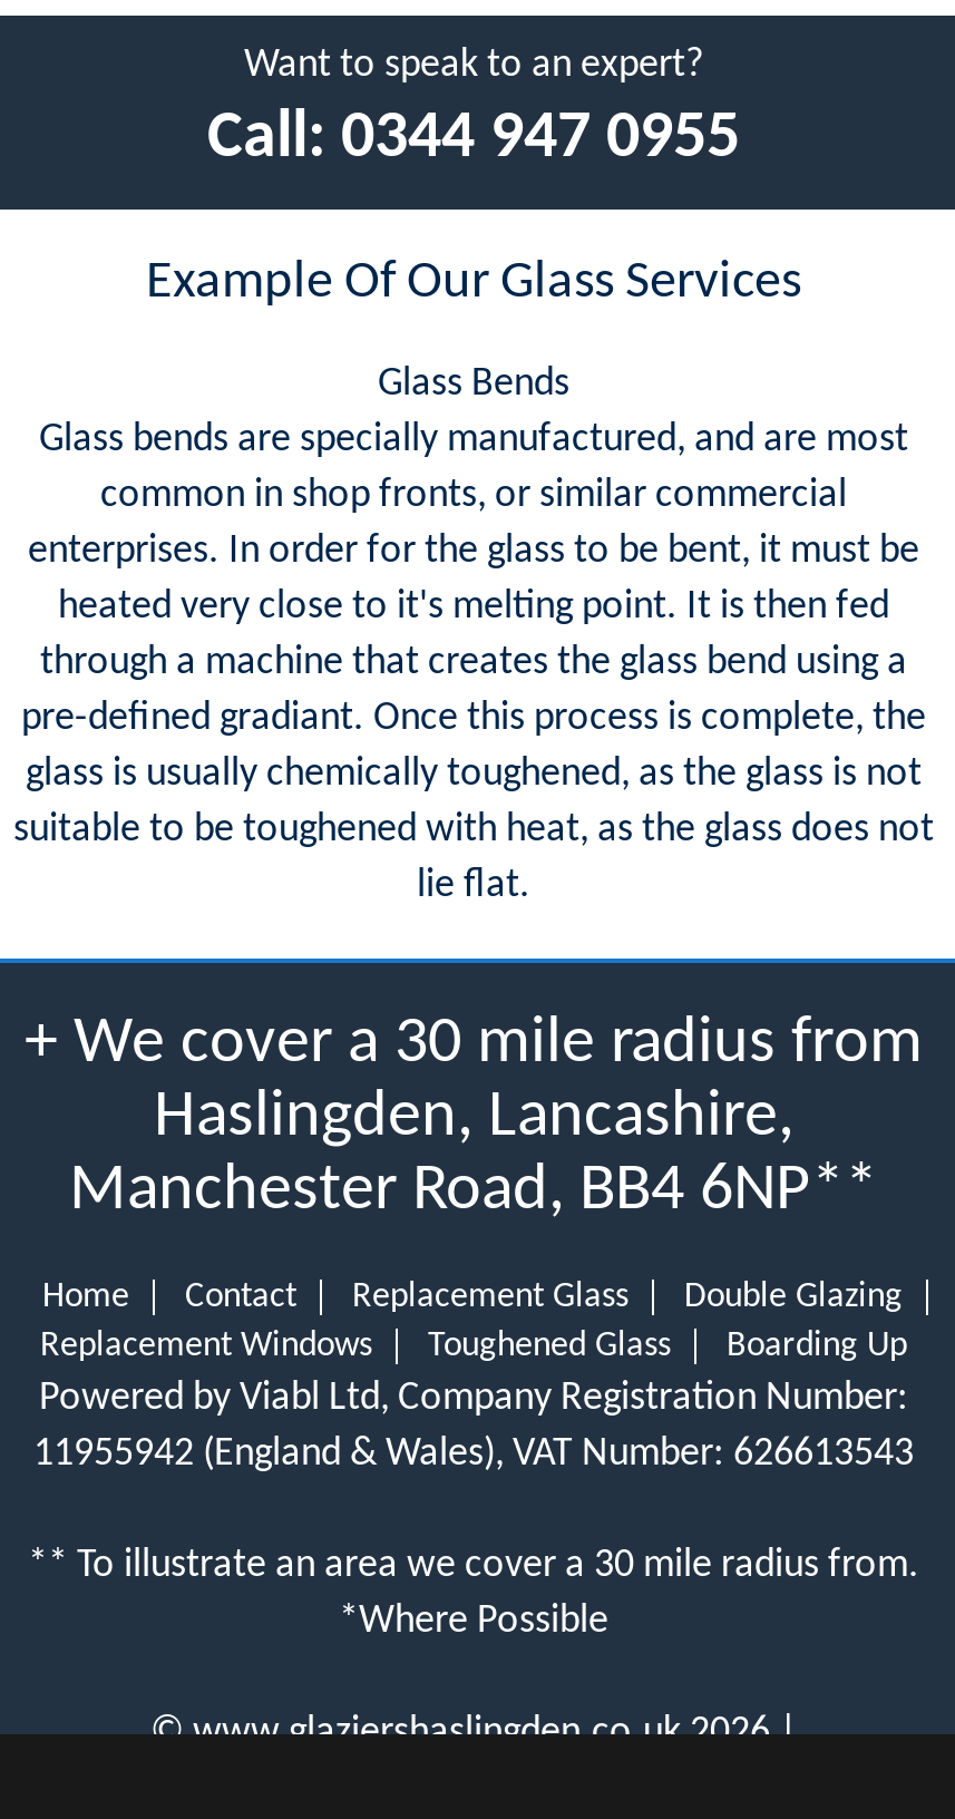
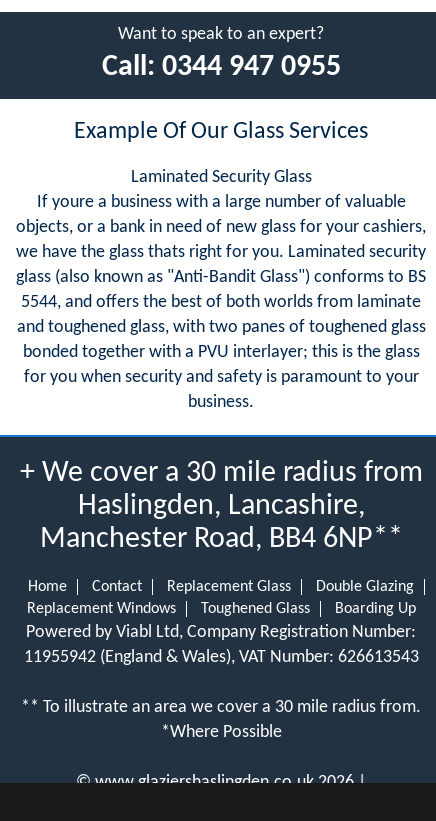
[13,362,934,906] Glass Bends | Glass bends are specially manufactured, and are most | common in shop fronts, or similar commercial | enterprises. In order for the glass to be bent, it must be | heated very close to it's melting point. It is then fed | through a machine that creates the glass bend using a | pre-defined gradiant. Once this process is complete, the | glass is usually chemically toughened, as the glass is not | suitable to be toughened with heat, as the glass does not | lie flat. -> [16,167,426,411] Laminated Security Glass | If youre a business with a large number of valuable | objects, or a bank in need of new glass for your cashiers, | we have the glass thats right for you. Laminated security | glass (also known as "Anti-Bandit Glass") conforms to BS | 5544, and offers the best of both worlds from laminate | and toughened glass, with two panes of toughened glass | bonded together with a PVU interlayer; this is the glass | for you when security and safety is paramount to your | business.

